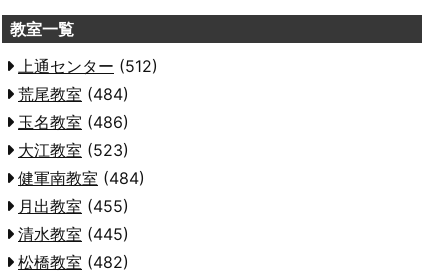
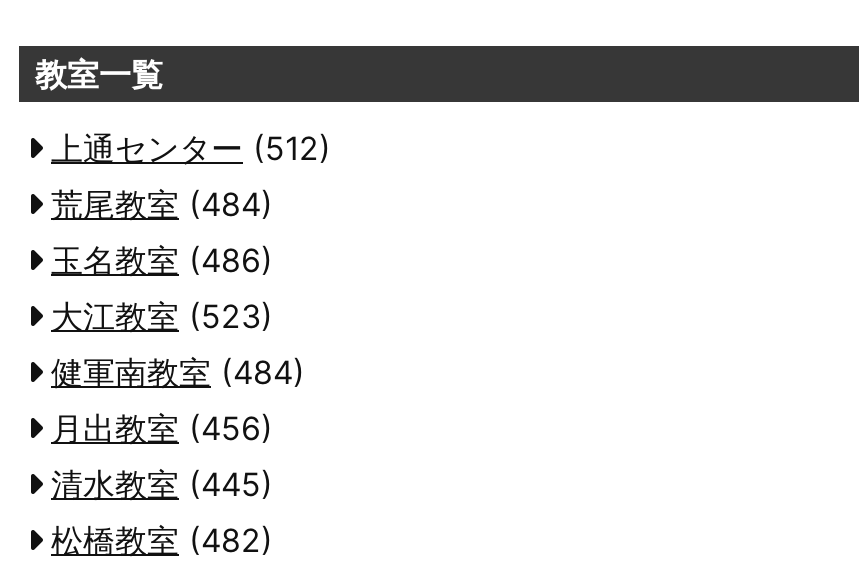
[18,196,129,216] 月出教室(455) -> [51,408,273,448] 月出教室(456)

